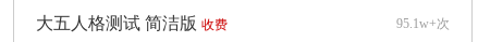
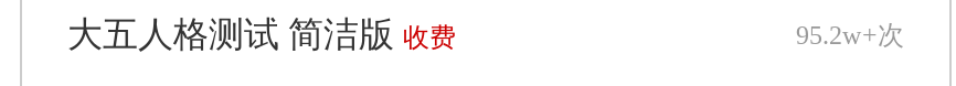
[396,17,449,32] 95.1w+次 -> [796,21,904,52] 95.2w+次

